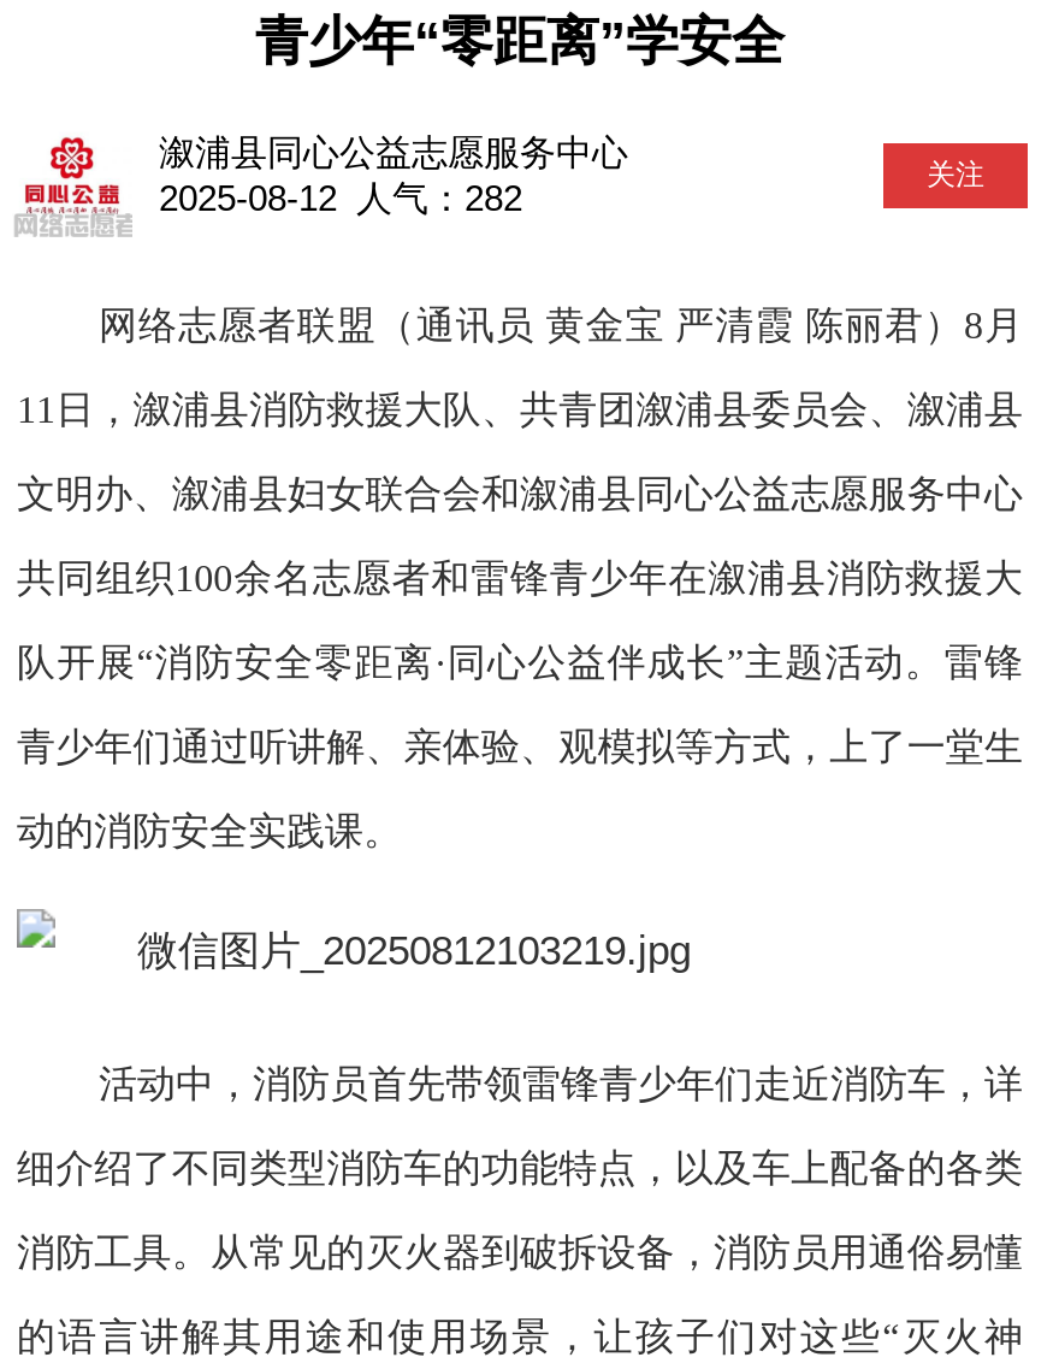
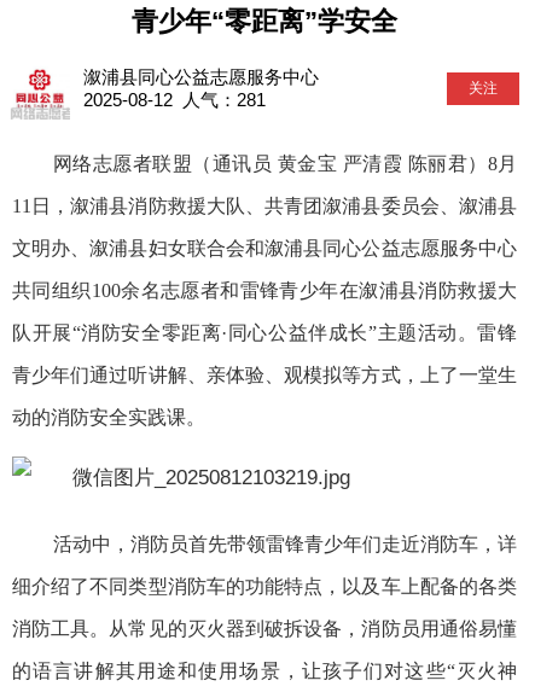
[159,177,522,218] 2025-08-12 人气：282 -> [83,89,266,110] 2025-08-12 人气：281

